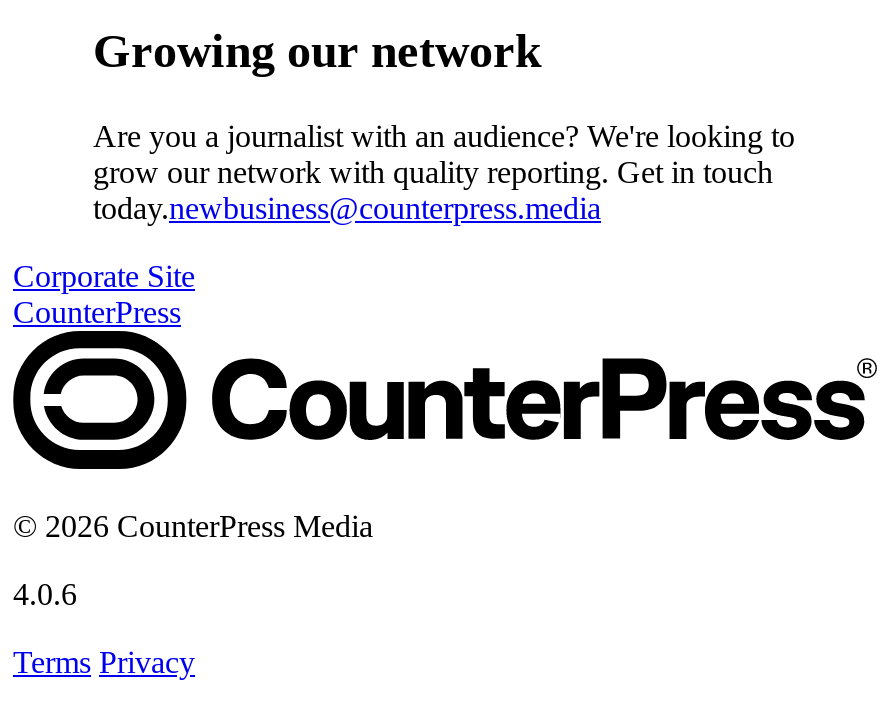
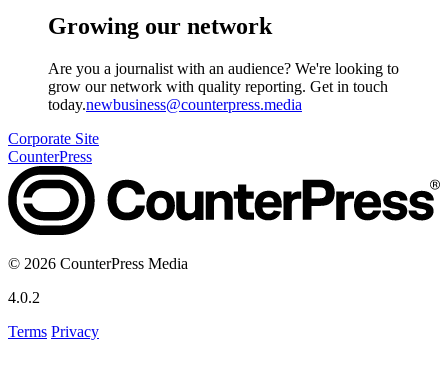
[13,576,77,610] 4.0.6 -> [8,289,40,306] 4.0.2

